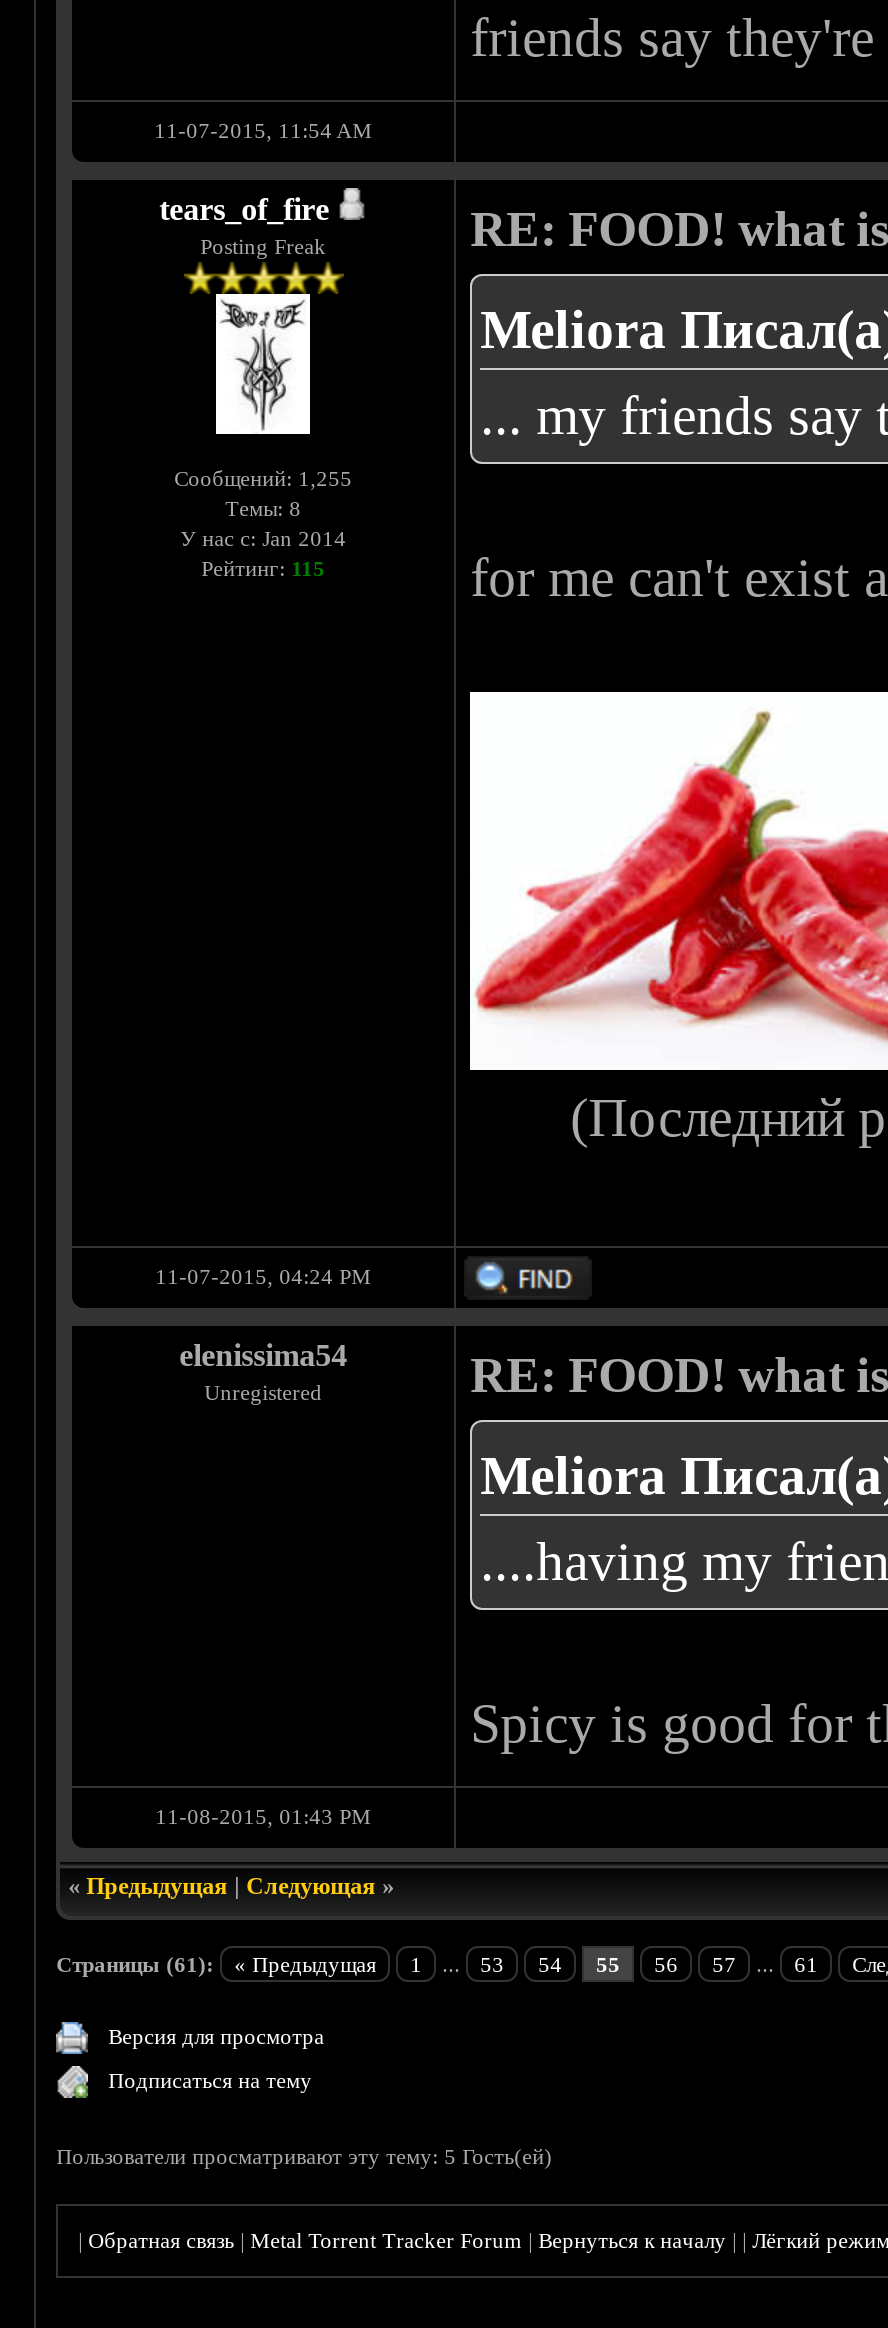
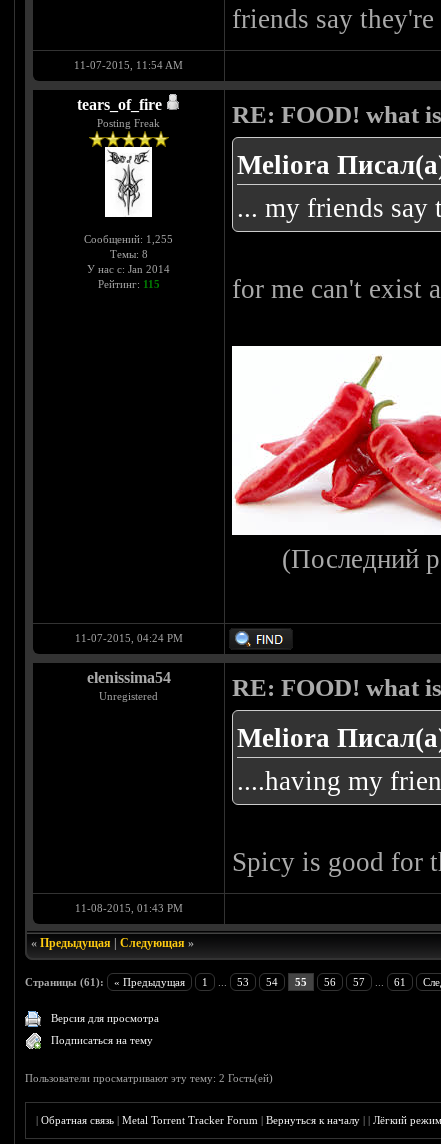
[56,2144,552,2168] Пользователи просматривают эту тему: 5 Гость(ей) -> [25,1072,273,1084] Пользователи просматривают эту тему: 2 Гость(ей)

